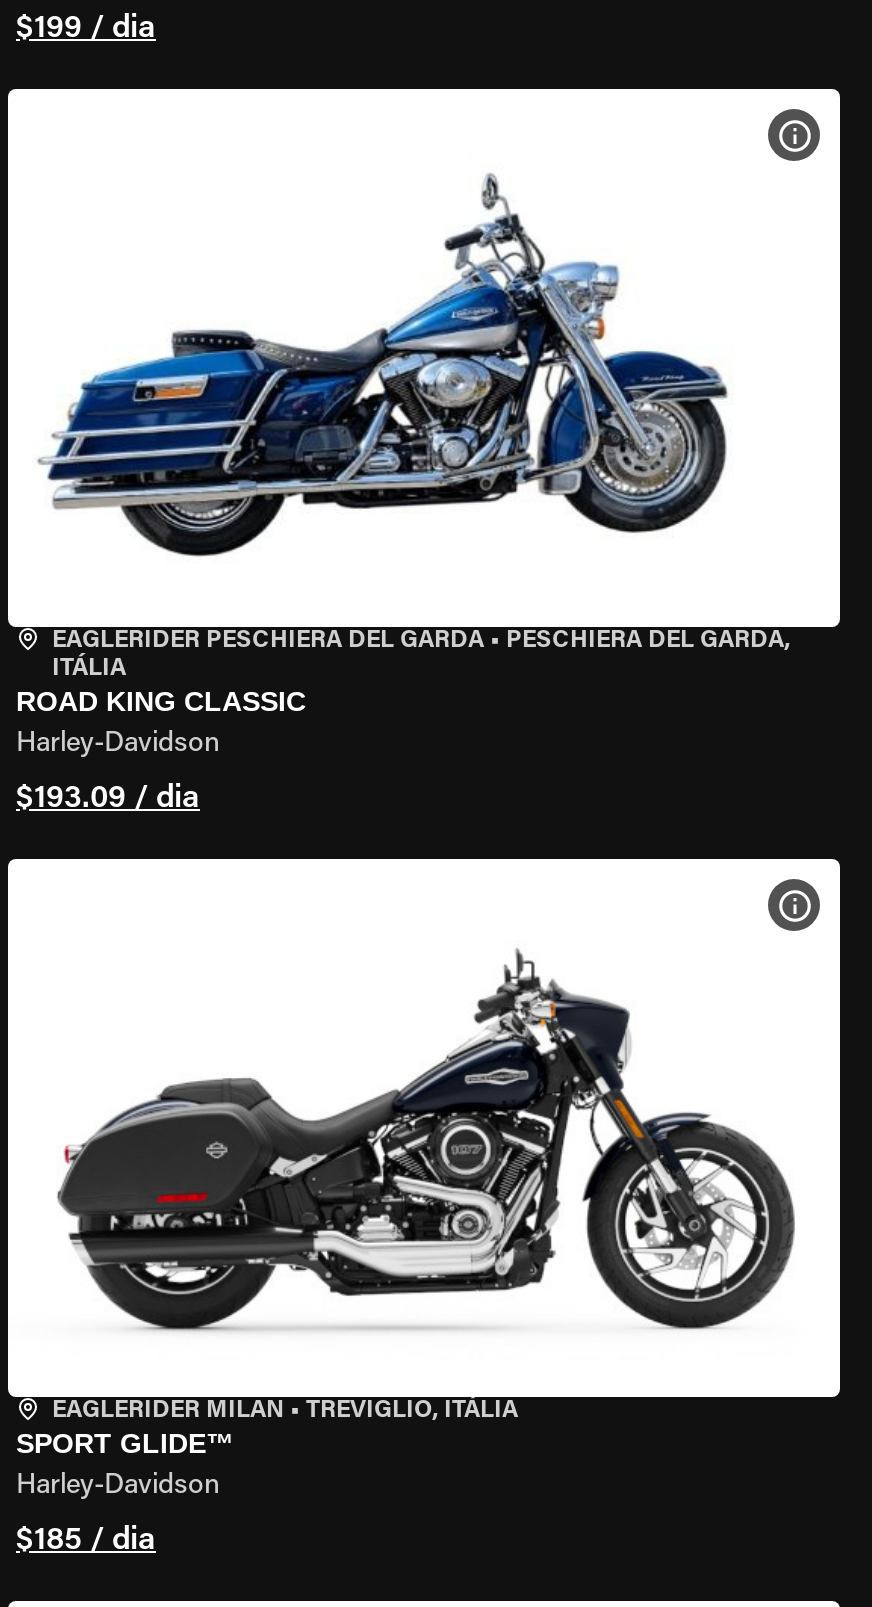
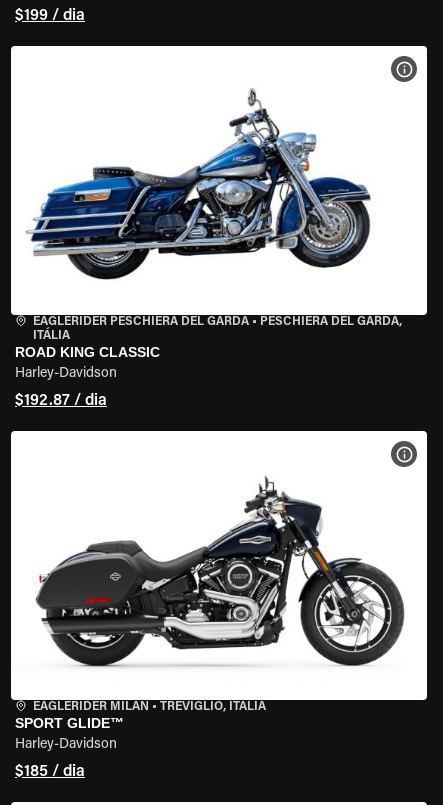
[16,783,200,815] $193.09 / dia -> [15,393,107,409] $192.87 / dia

